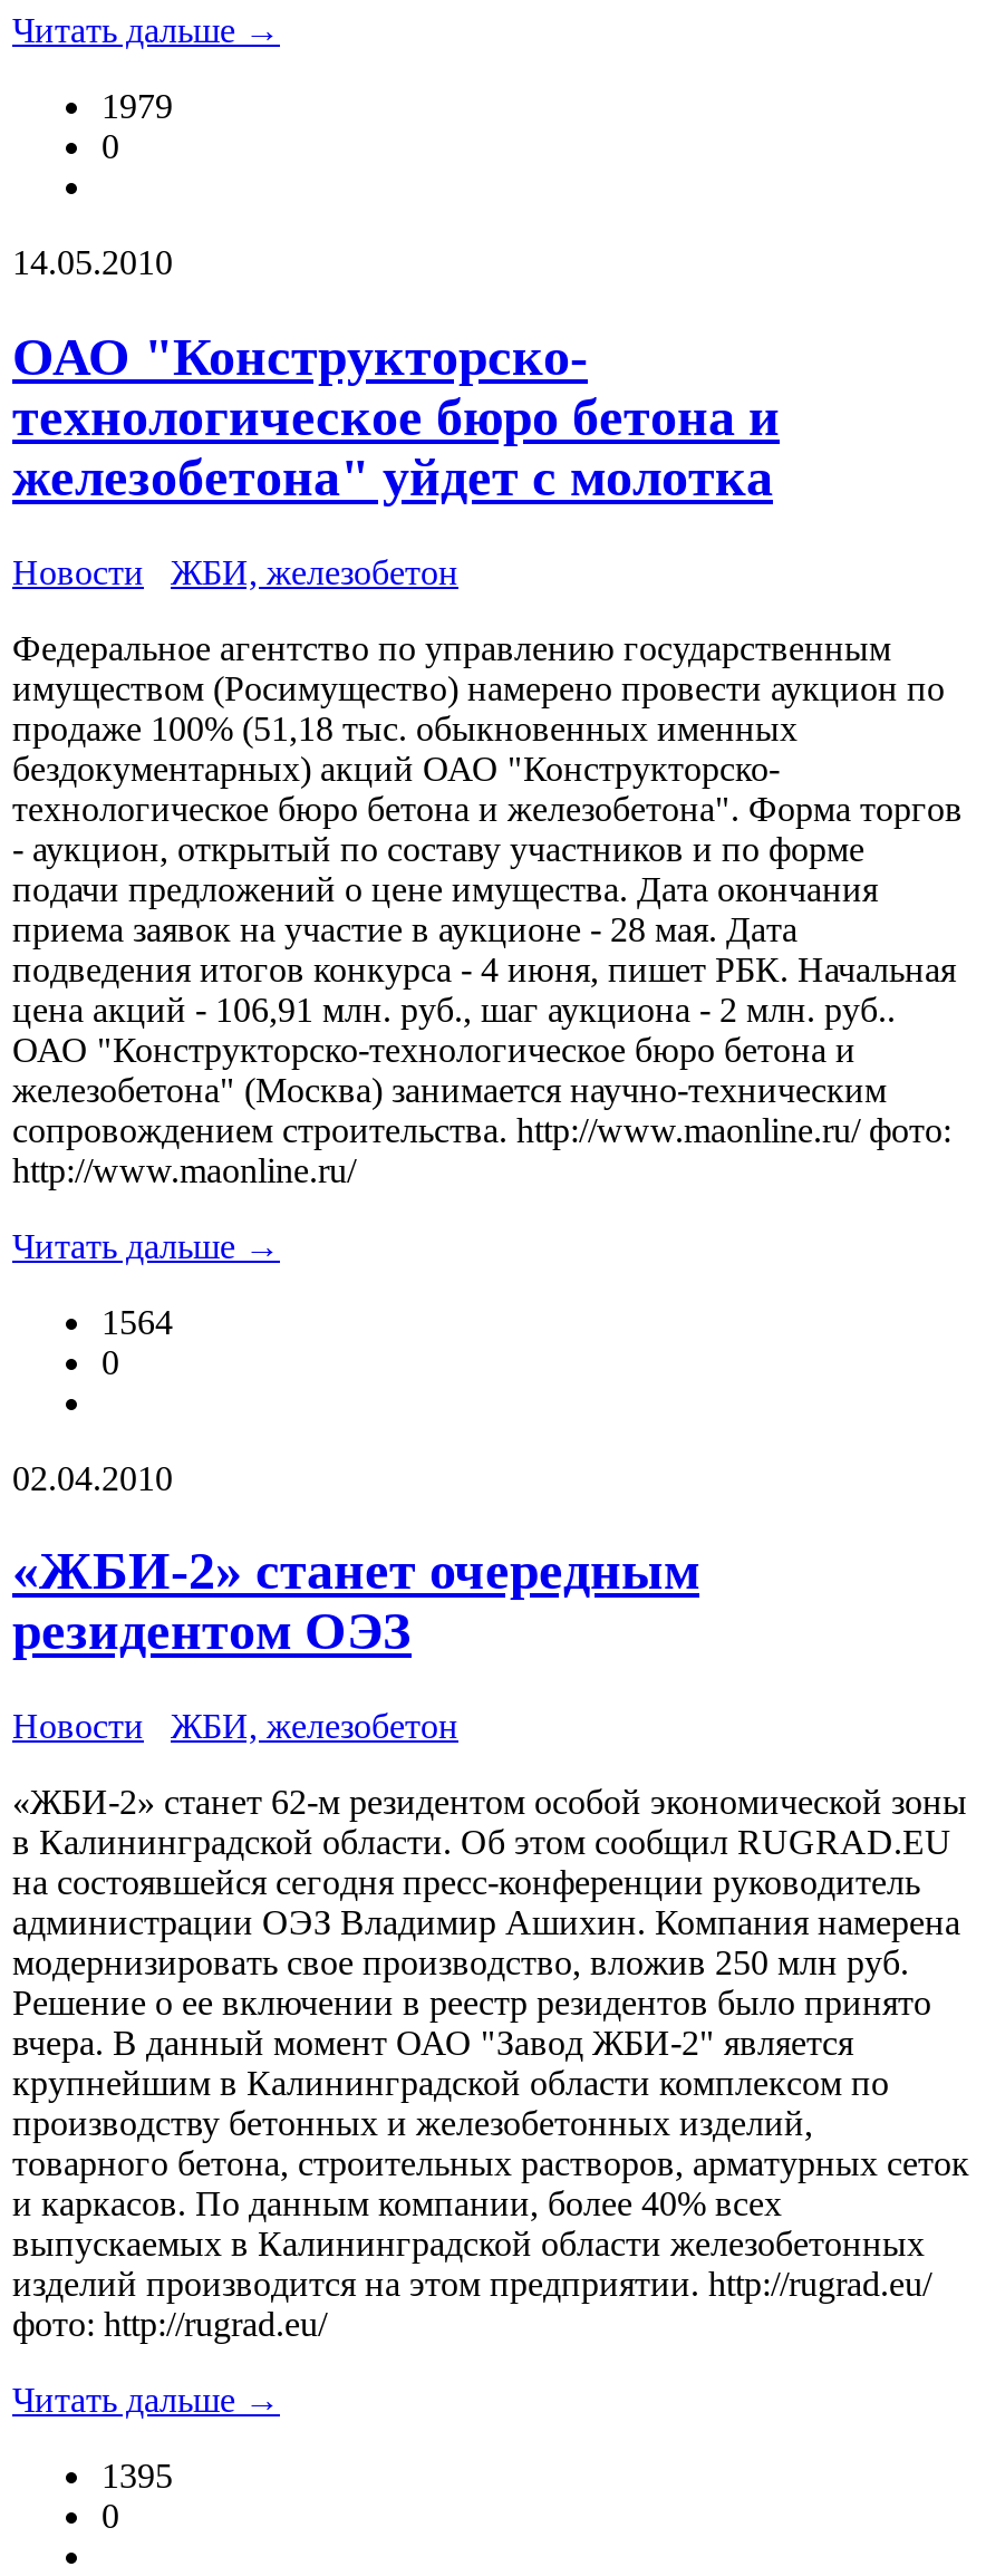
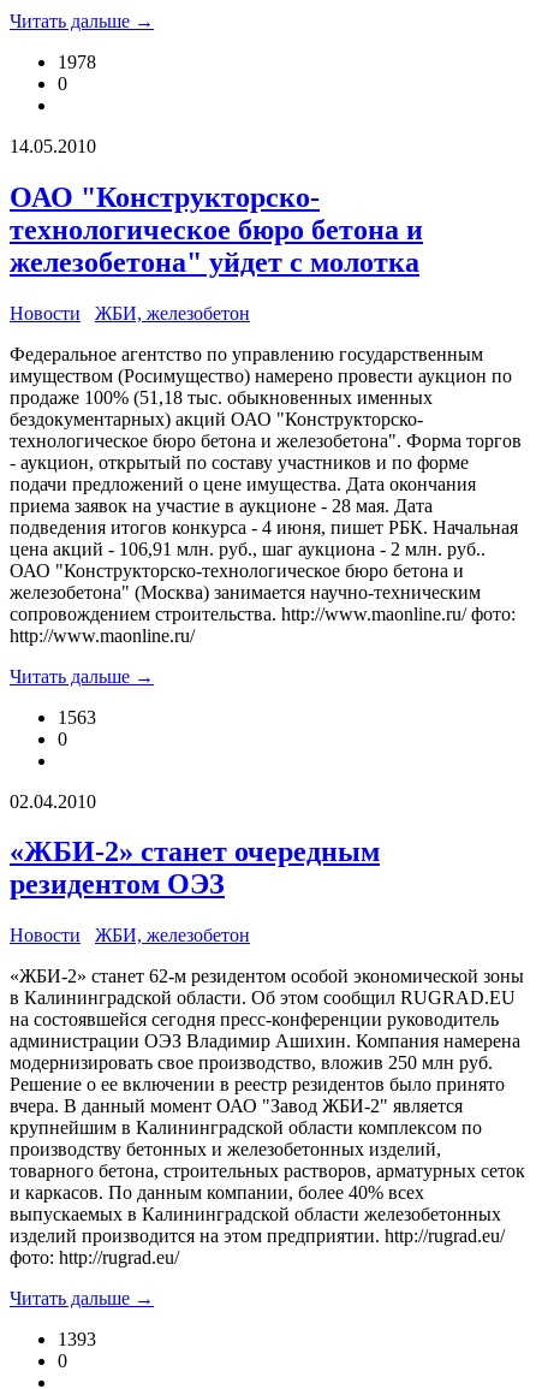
[101,87,173,125] 1979 -> [58,51,96,72] 1978
[101,1302,173,1340] 1564 -> [58,707,96,727] 1563
[101,2458,173,2495] 1395 -> [58,1329,96,1350] 1393

